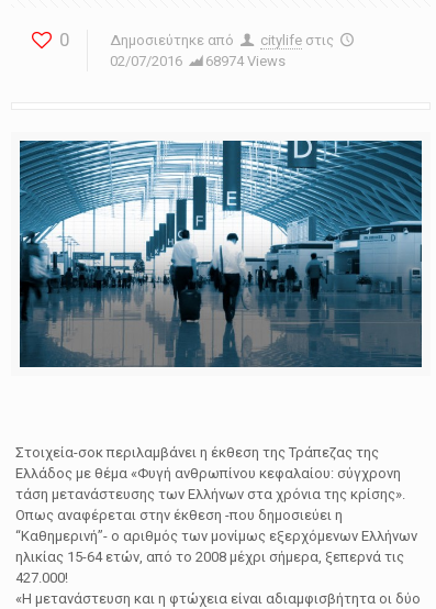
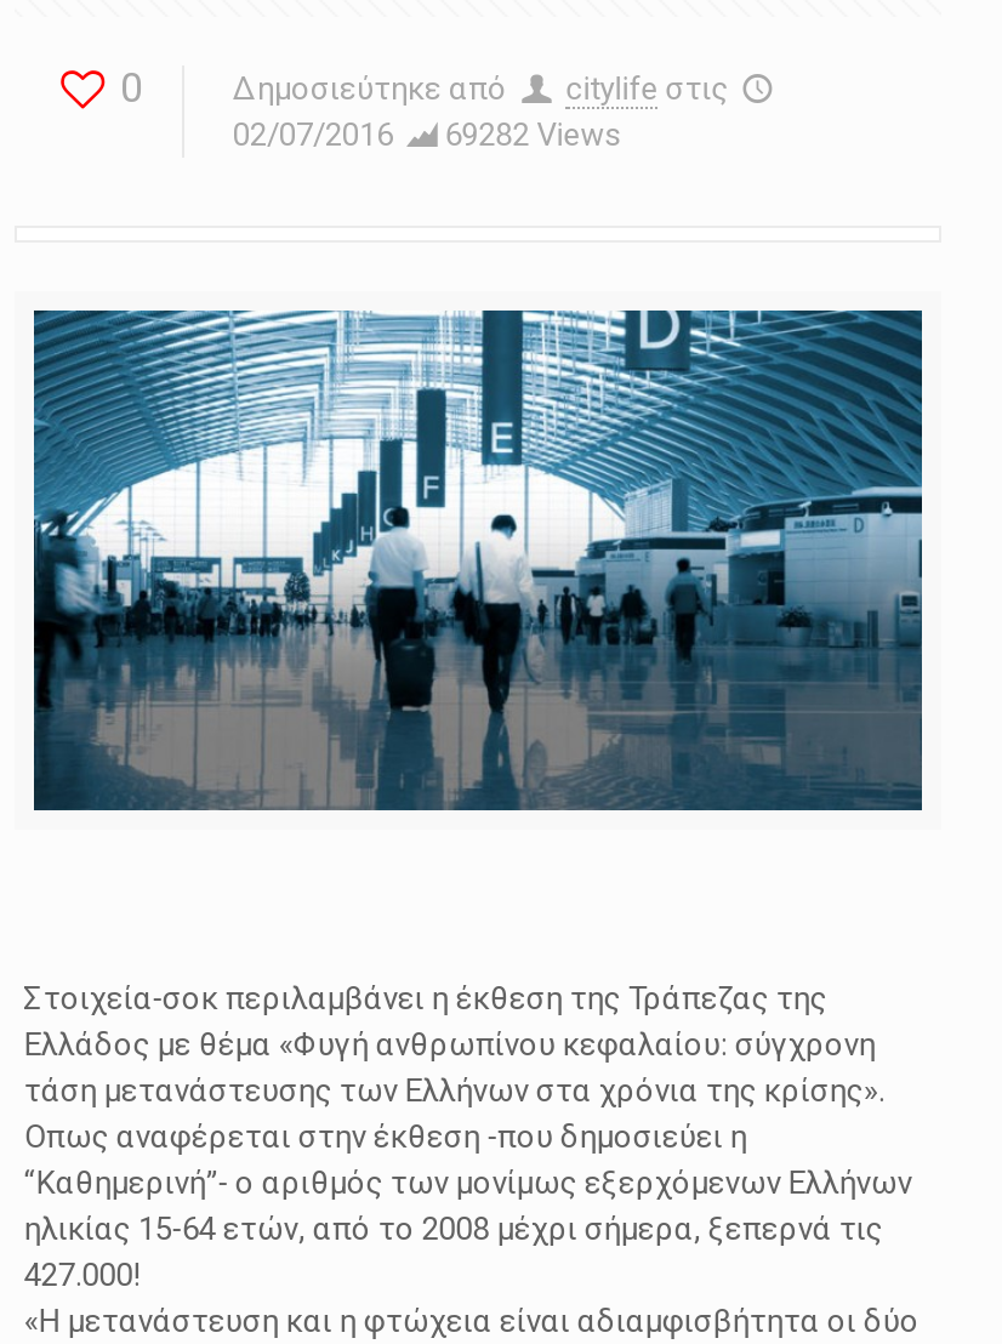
[110,53,286,69] 02/07/2016 68974 Views -> [233,116,622,152] 02/07/2016 69282 Views

